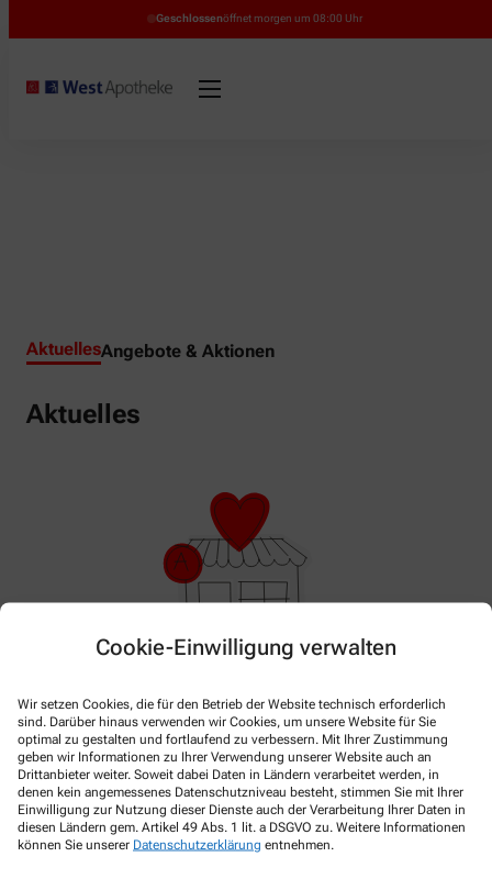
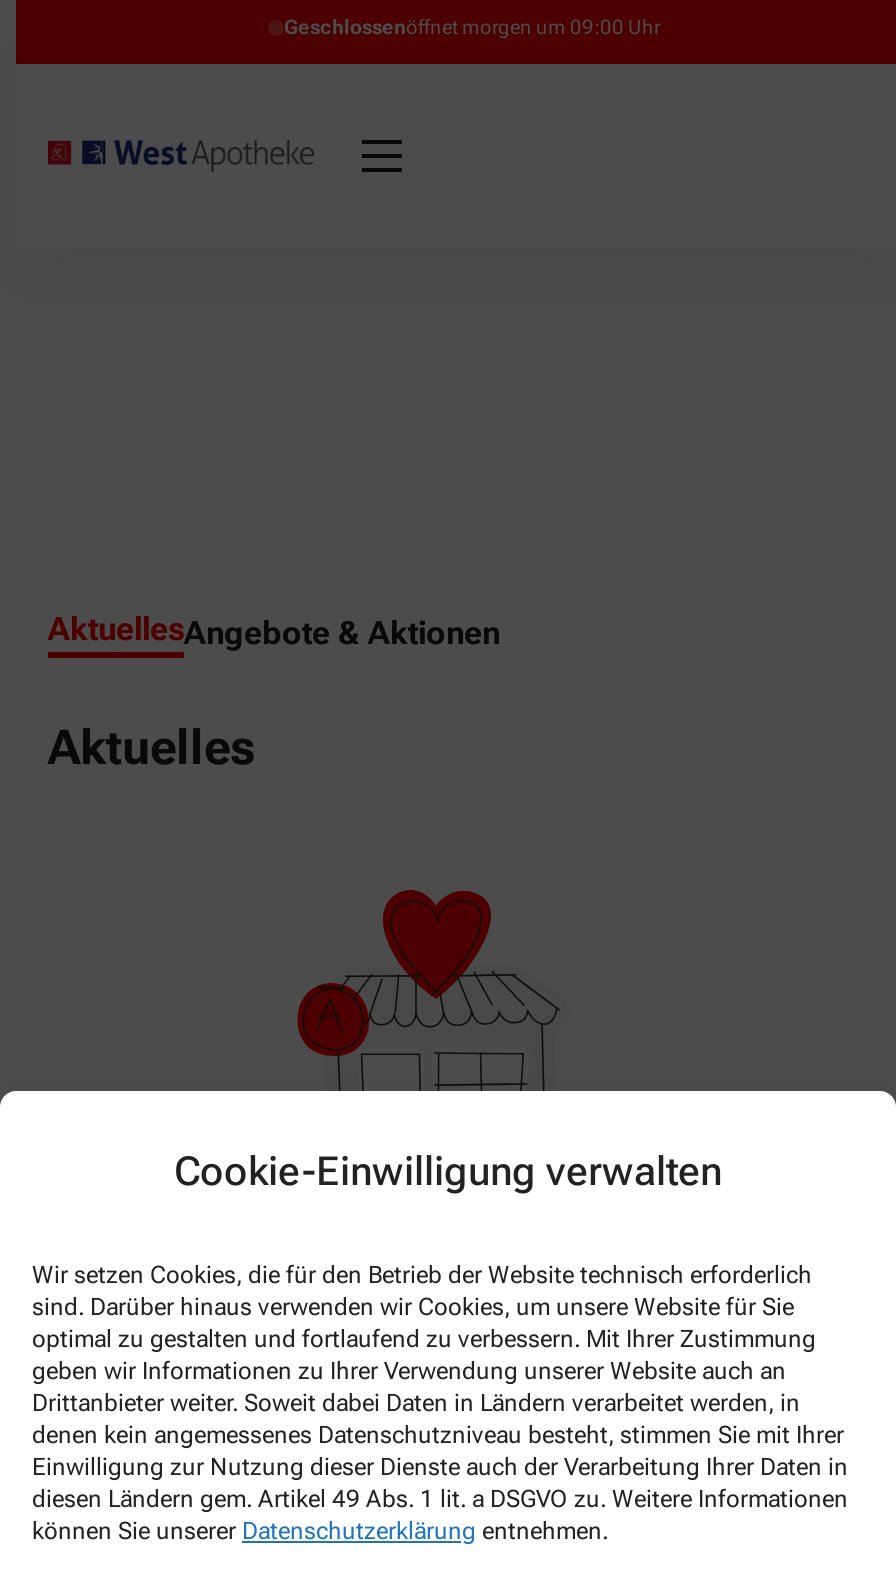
[156,12,362,24] Geschlossenöffnet morgen um 08:00 Uhr -> [284,15,660,37] Geschlossenöffnet morgen um 09:00 Uhr

